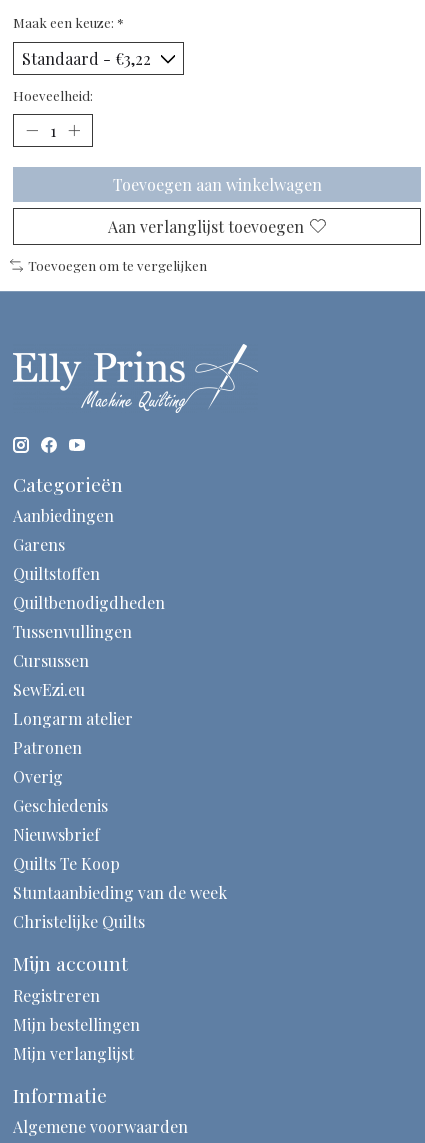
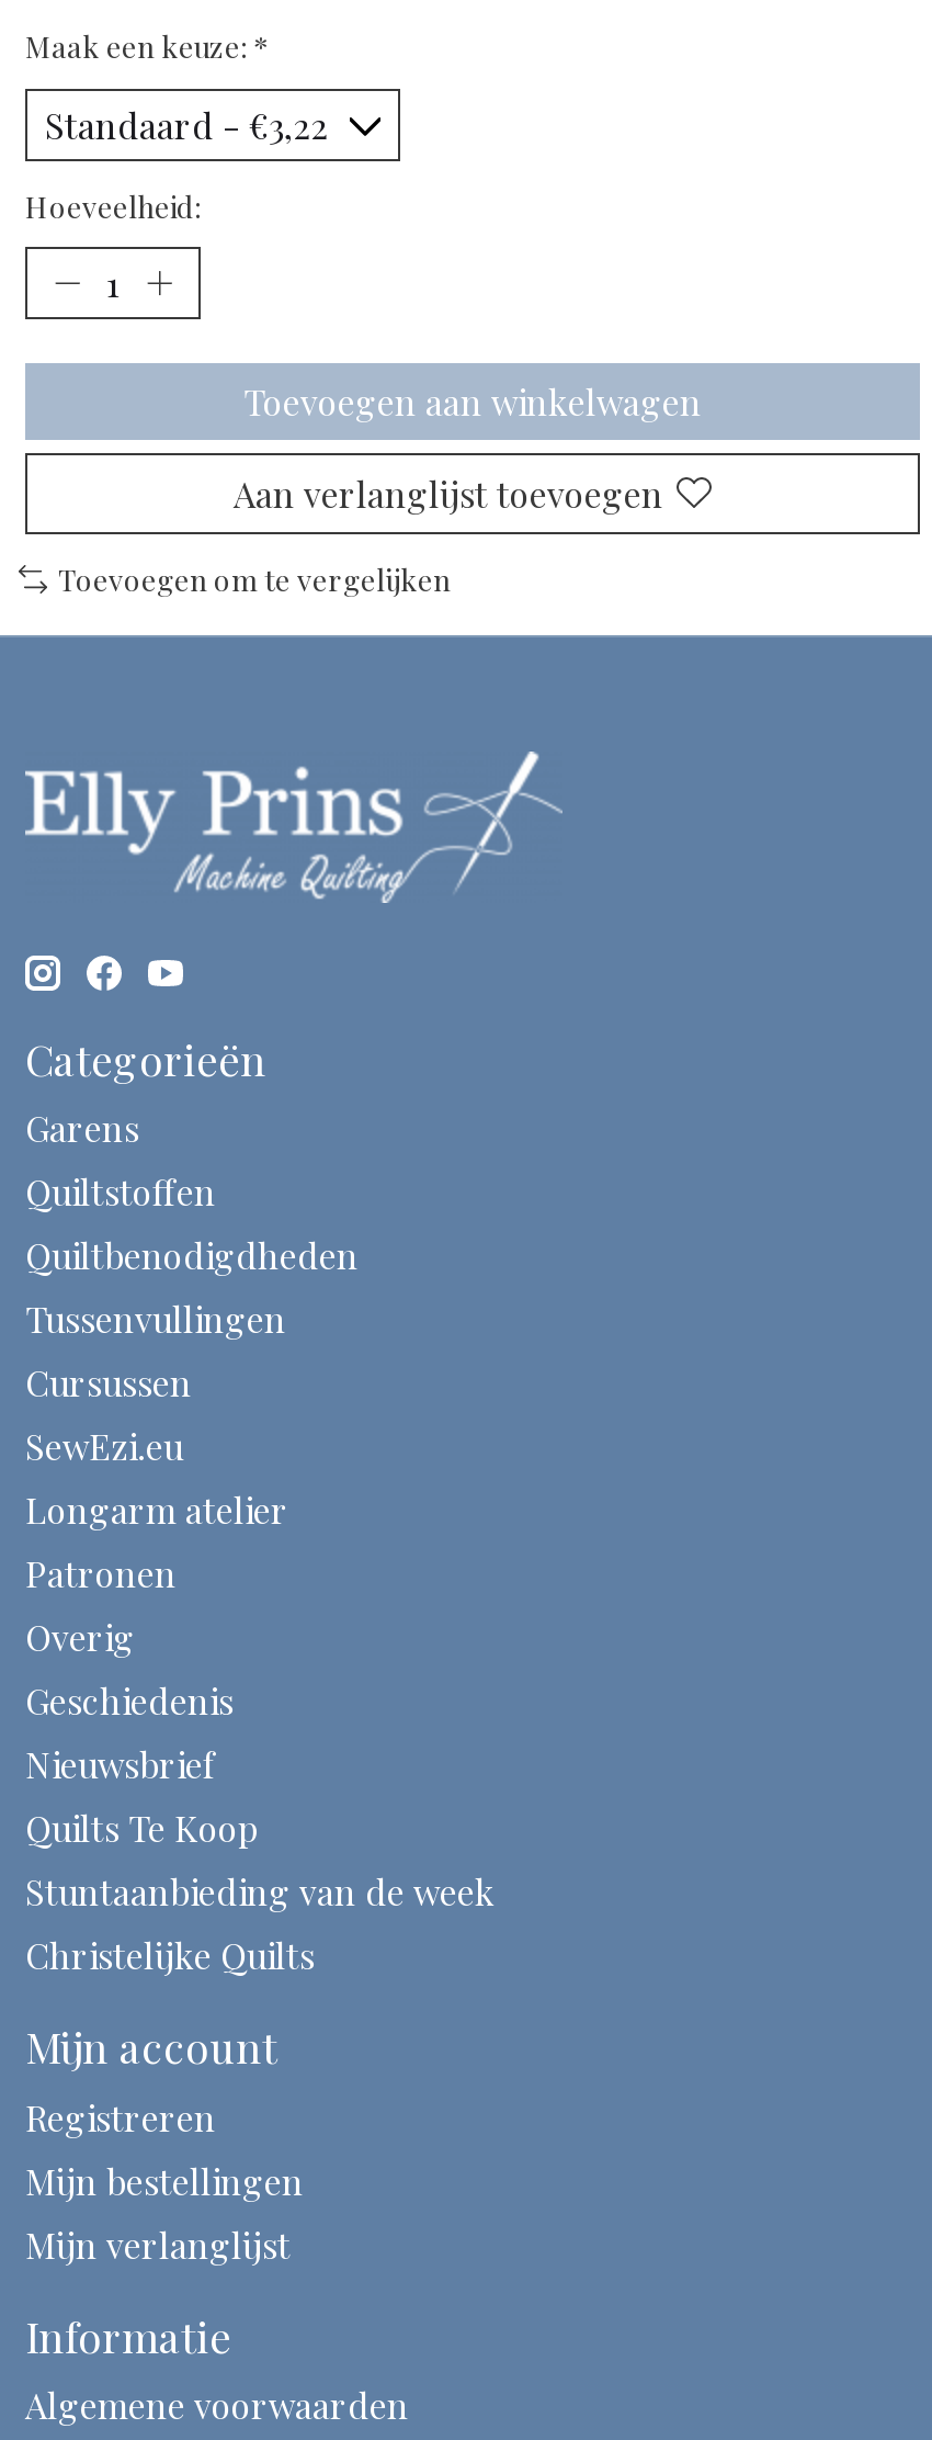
[13,505,114,526] Aanbiedingen -> none

